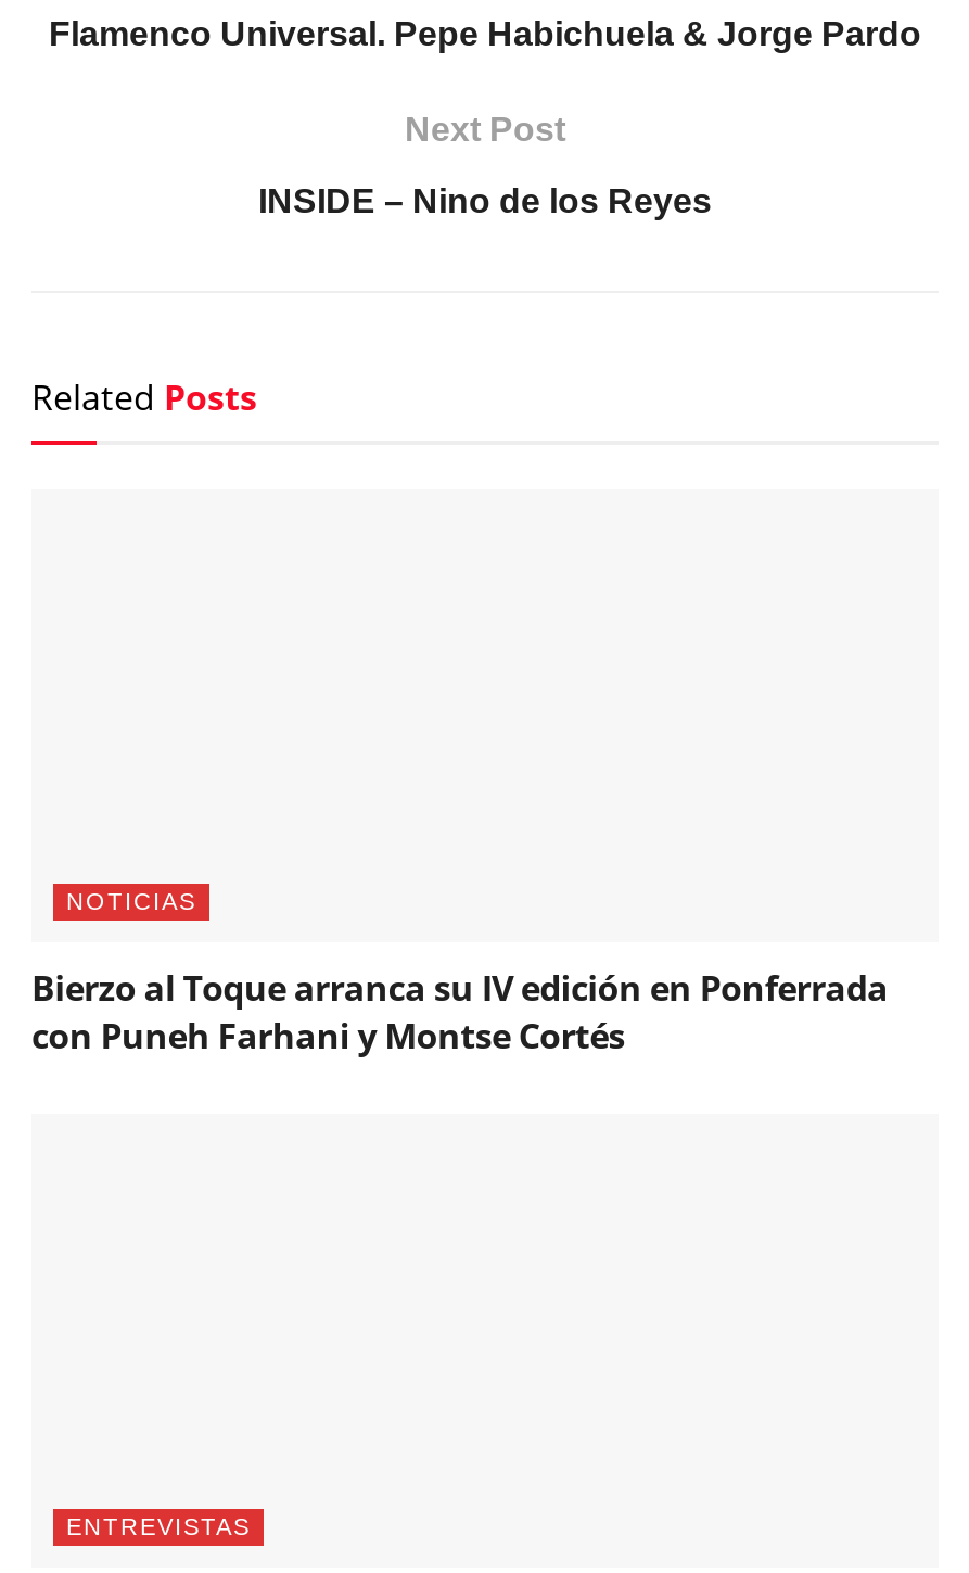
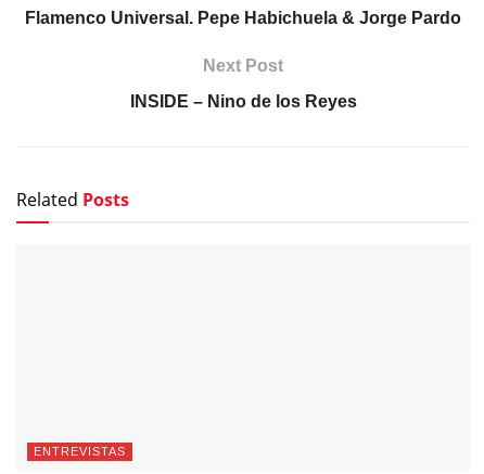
[31,889,888,1061] NOTICIAS | Bierzo al Toque arranca su IV edición en Ponferrada | con Puneh Farhani y Montse Cortés -> none

